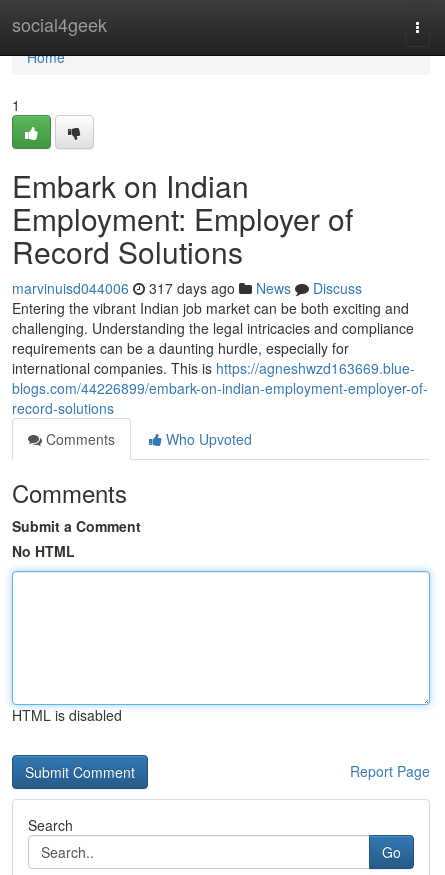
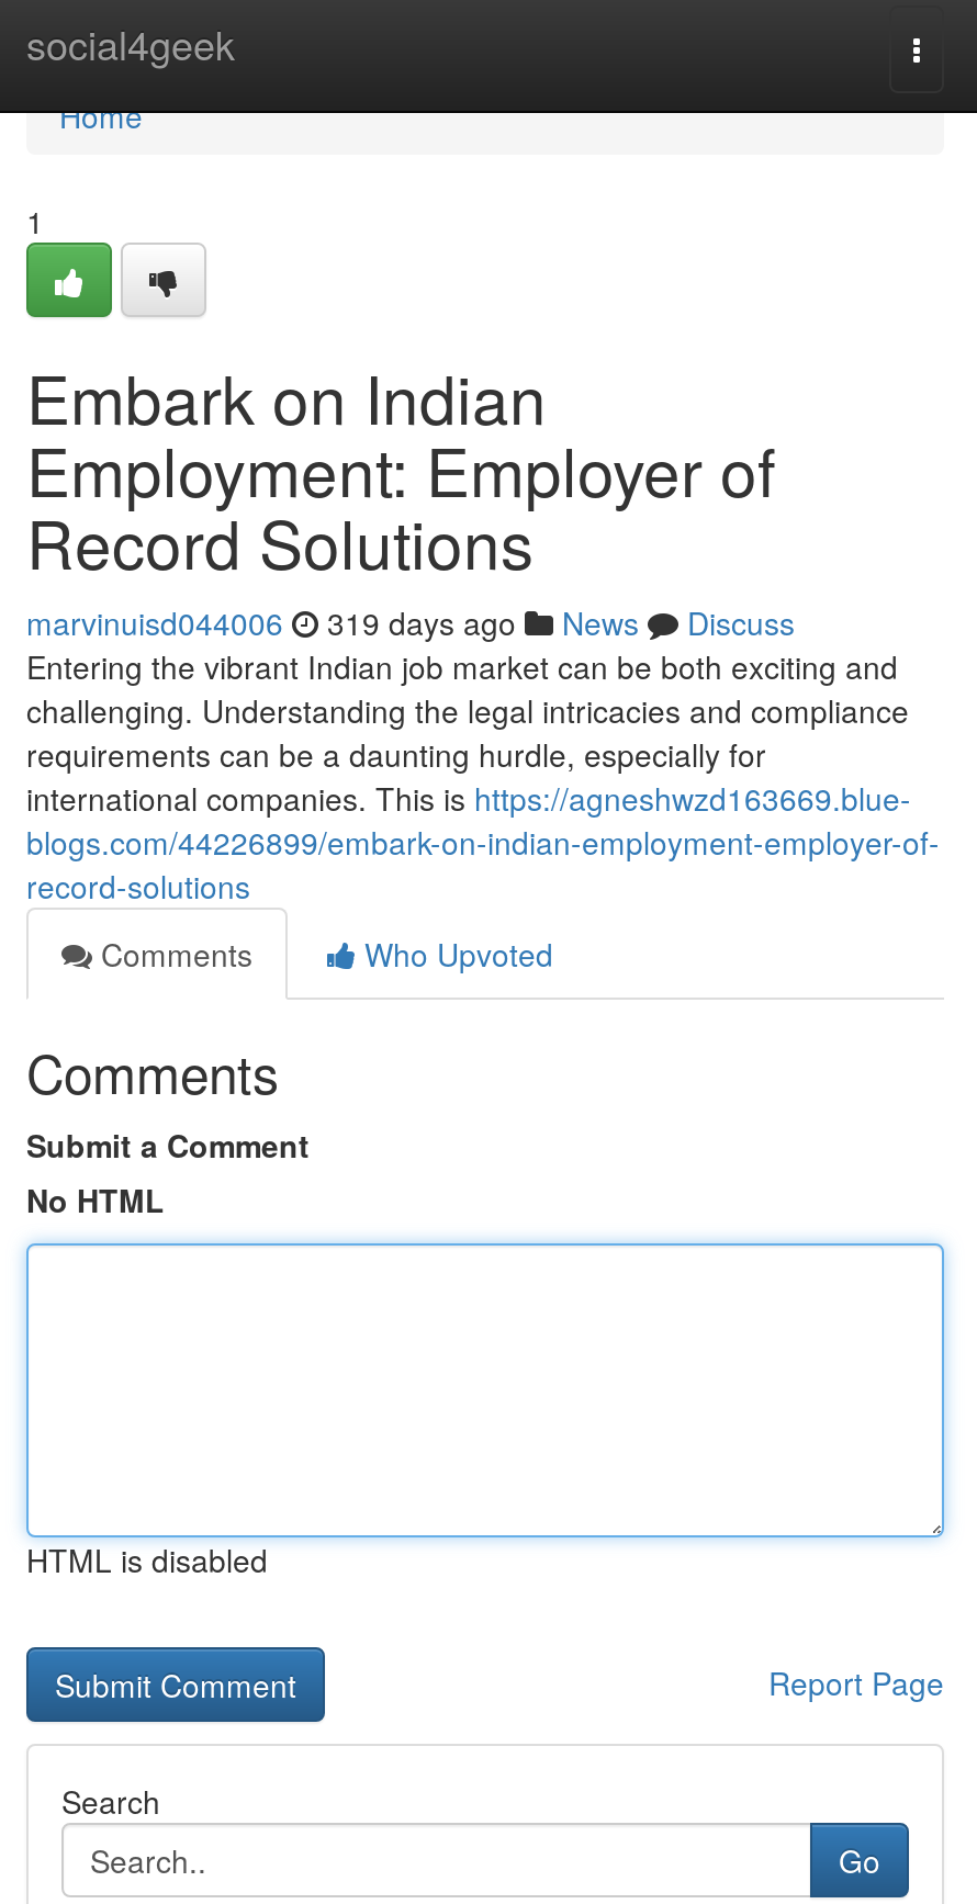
[12,278,362,298] marvinuisd044006 317 days ago News Discuss -> [26,600,795,644] marvinuisd044006 319 days ago News Discuss

